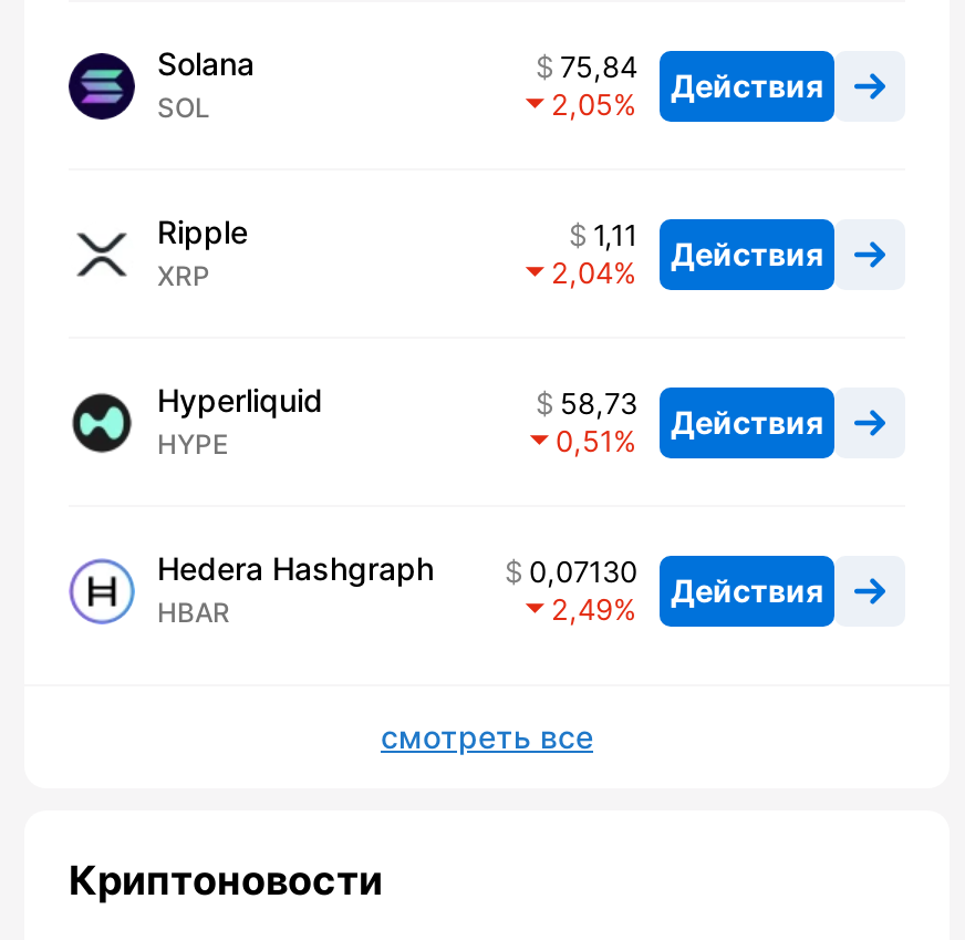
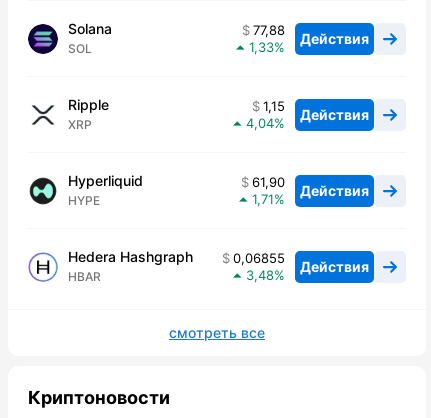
[560,50,823,104] 75,84 Действия -> [253,22,369,47] 77,88 Действия
[551,87,613,123] 2,05 -> [249,39,274,55] 1,33
[593,218,823,272] 1,11 Действия -> [263,98,369,123] 1,15 Действия
[551,256,613,291] 2,04 -> [246,115,274,131] 4,04
[560,386,823,440] 58,73 Действия -> [252,174,369,199] 61,90 Действия
[556,424,613,459] 0,51 -> [252,191,274,207] 1,71
[529,554,823,609] 0,07130 Действия -> [233,250,369,275] 0,06855 Действия
[551,592,613,628] 2,49 -> [246,267,274,283] 3,48

